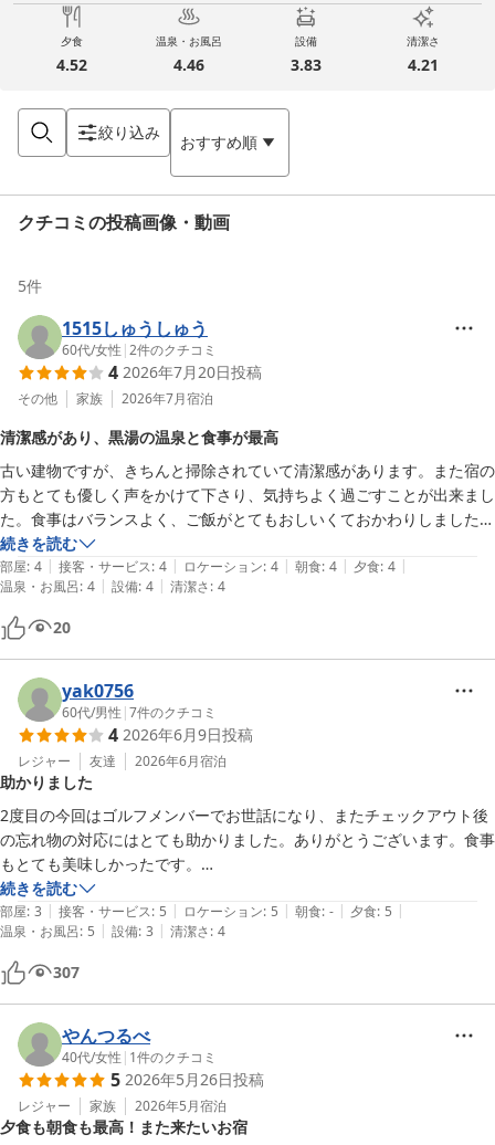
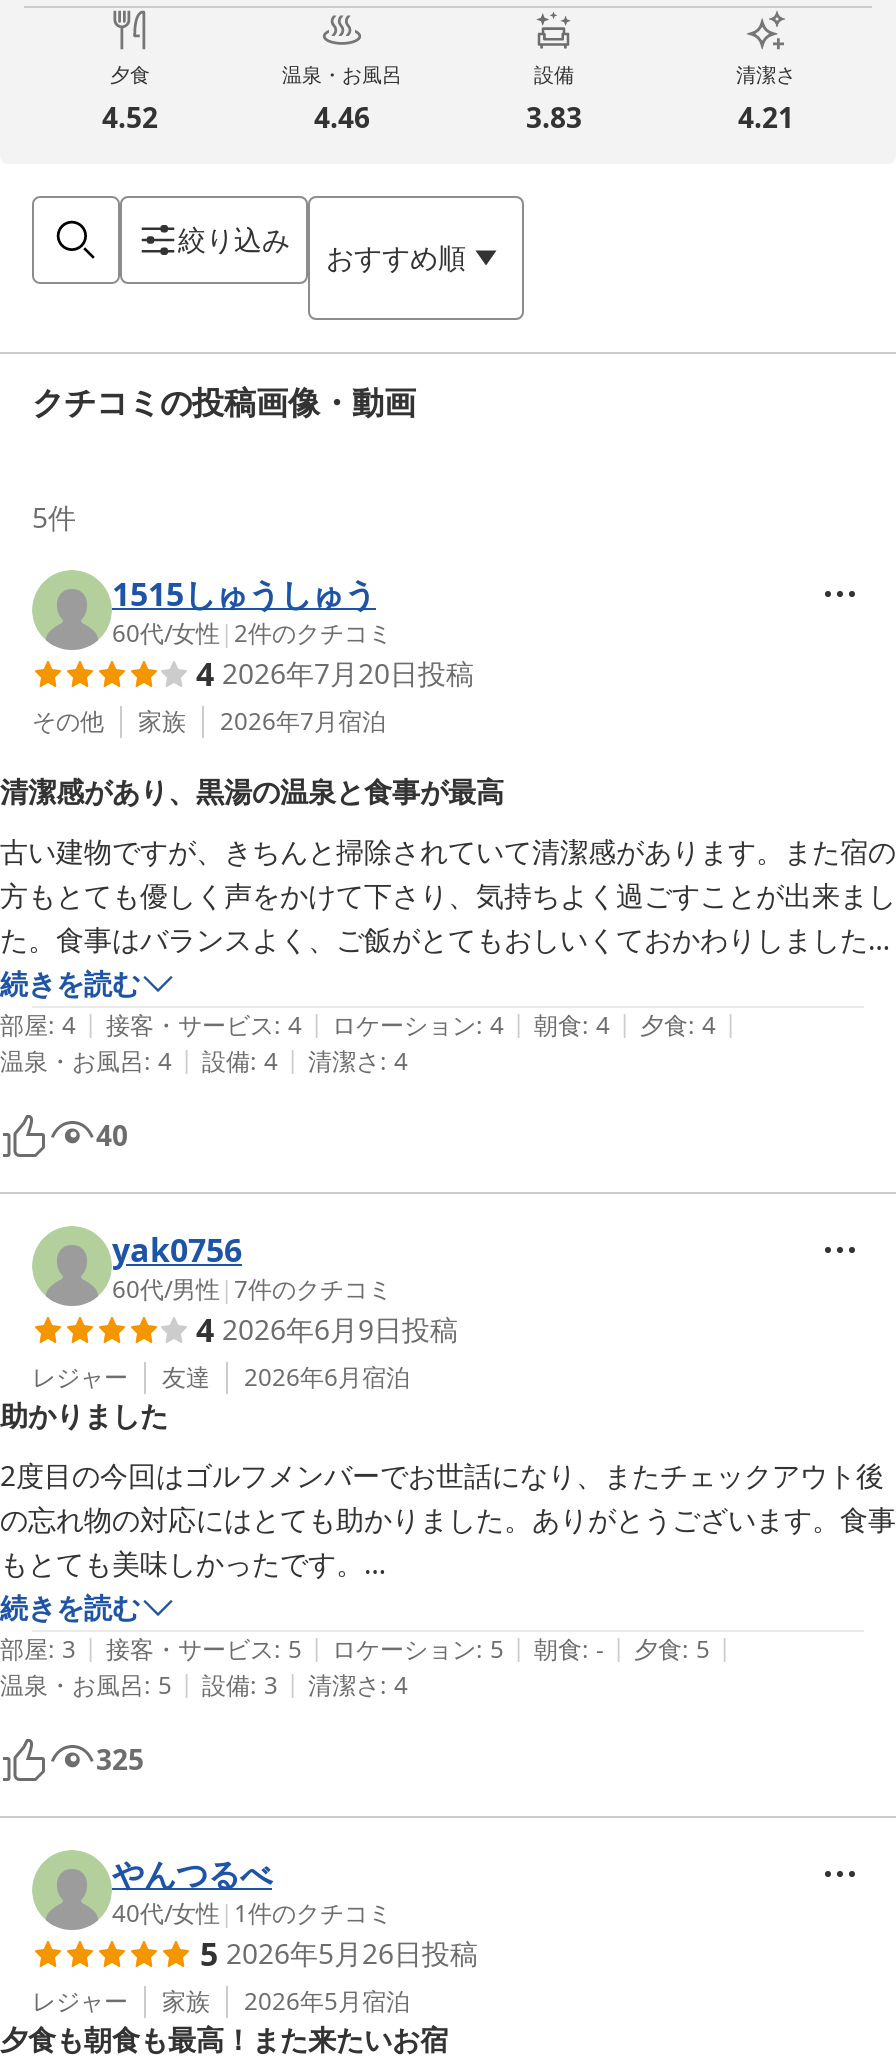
[53,617,71,638] 20 -> [96,1116,128,1154] 40
[53,962,80,983] 307 -> [96,1740,144,1778] 325

